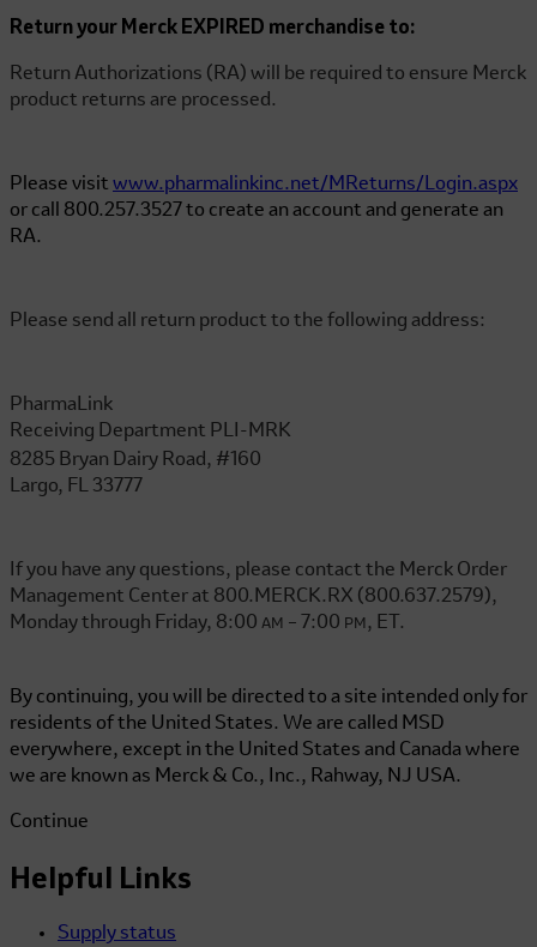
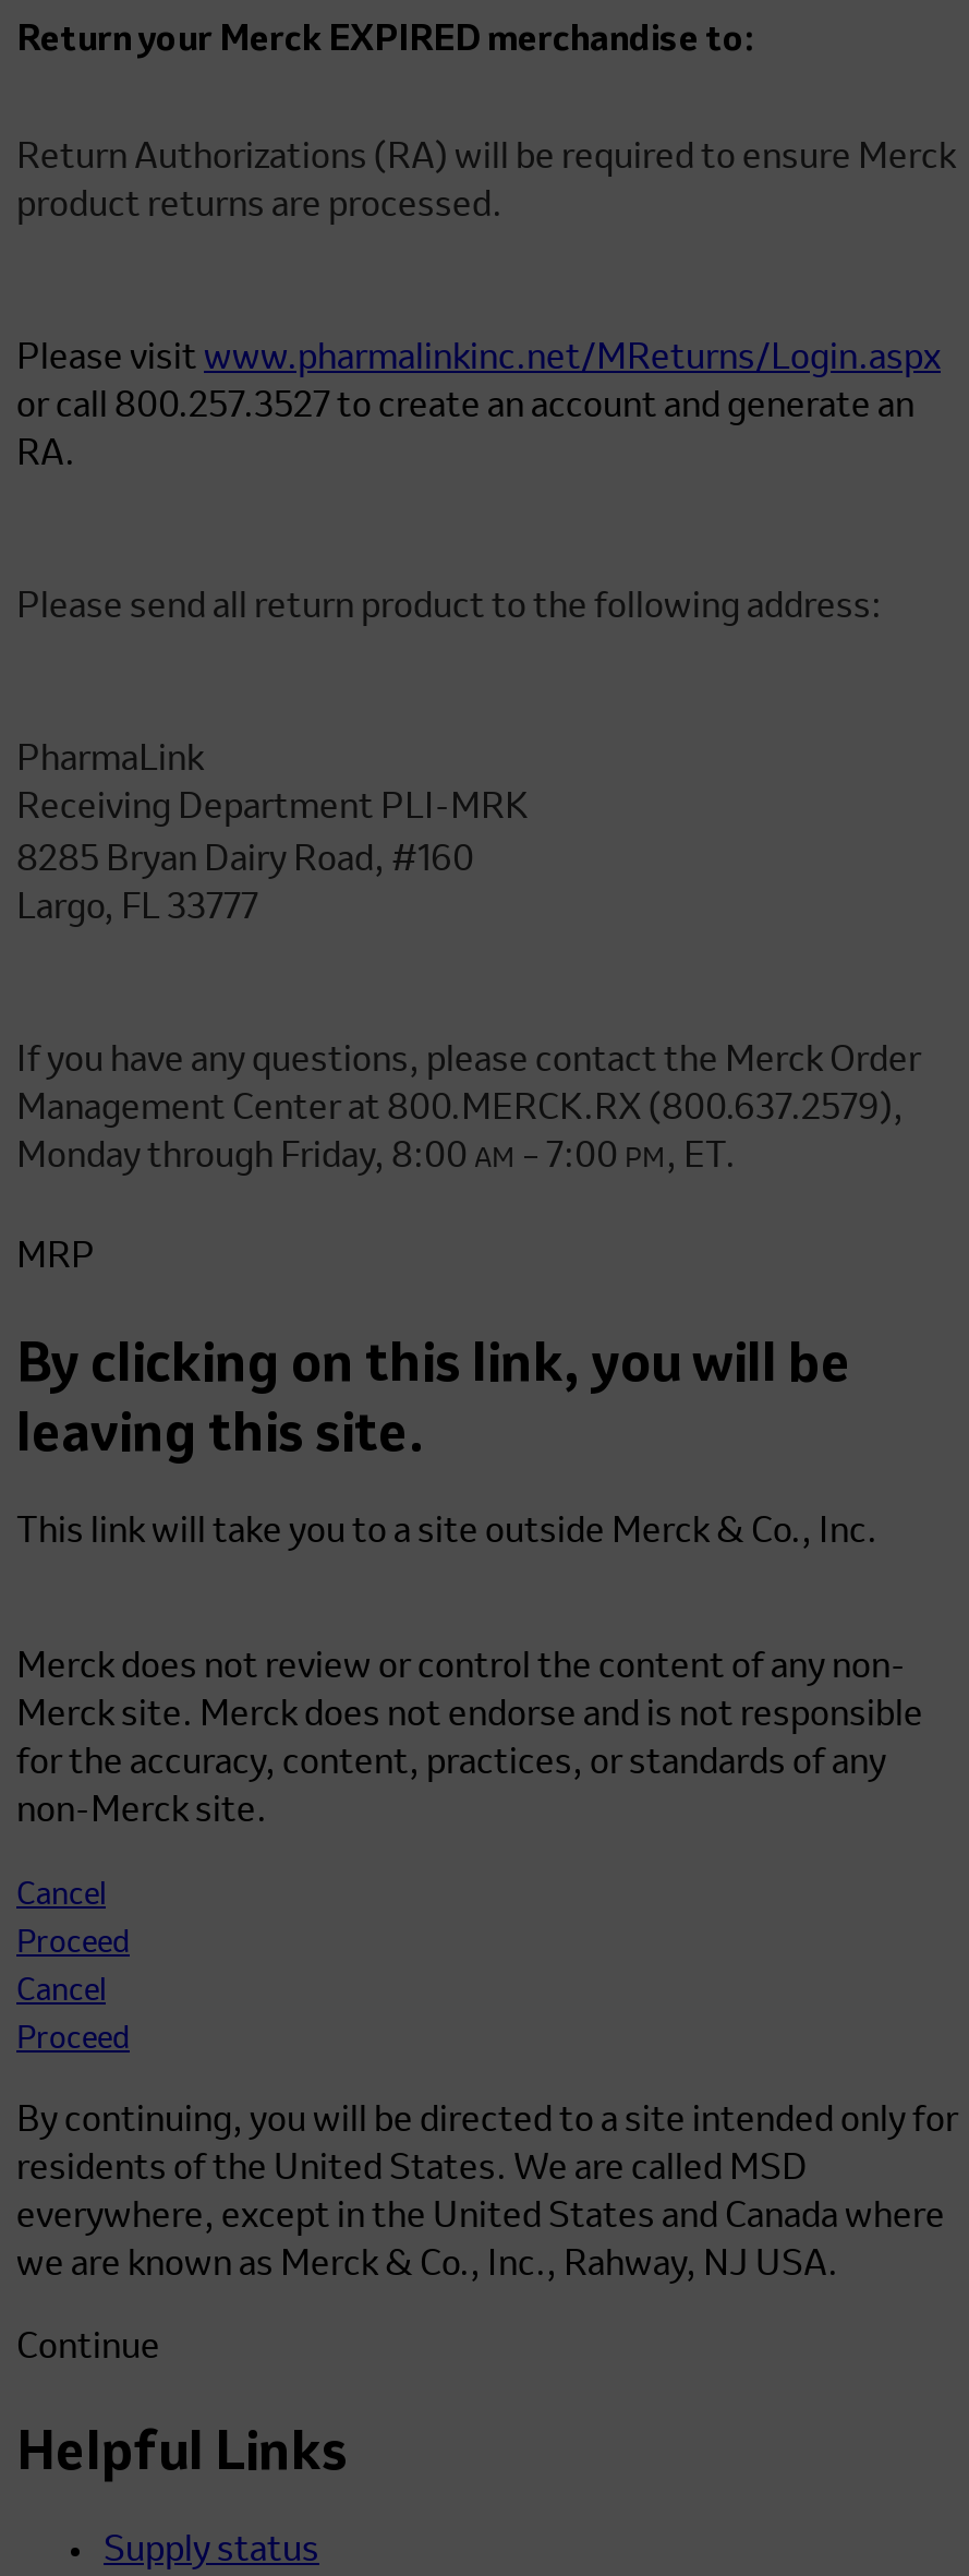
none -> [16,1240,877,1550] MRP | By clicking on this link, you will be | leaving this site. | This link will take you to a site outside Merck & Co., Inc.
none -> [16,1650,923,2053] Merck does not review or control the content of any non- | Merck site. Merck does not endorse and is not responsible | for the accuracy, content, practices, or standards of any | non-Merck site. | Cancel | Proceed | Cancel | Proceed

